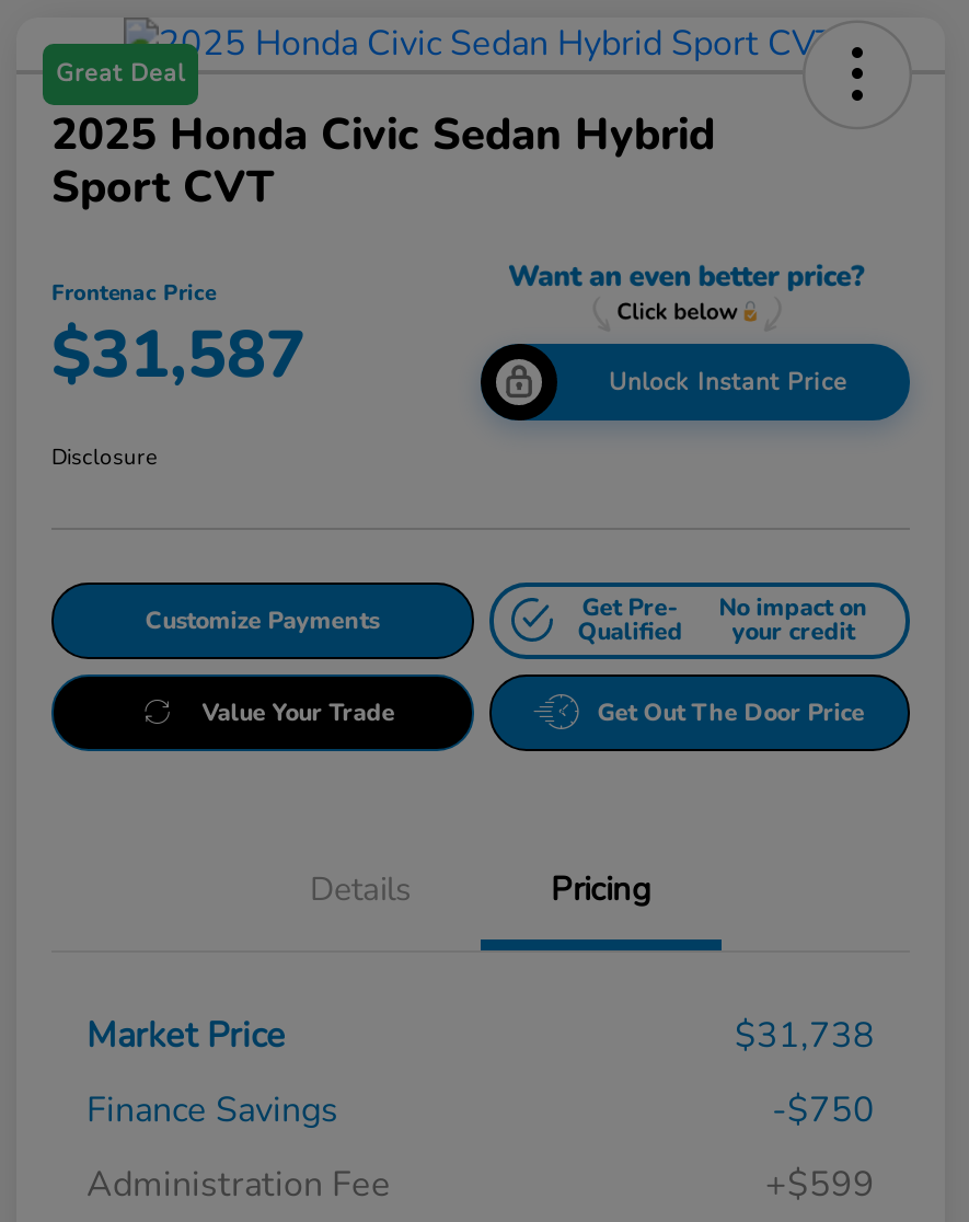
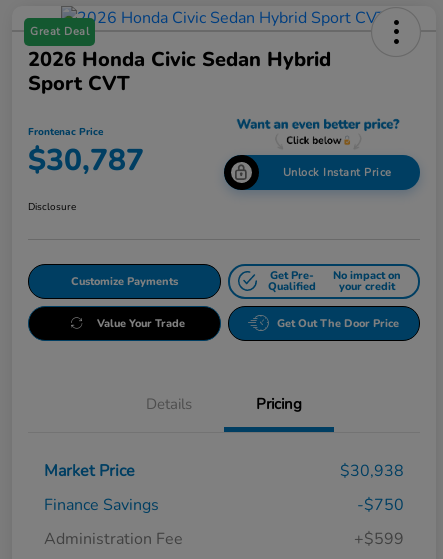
[51,106,715,165] 2025 Honda Civic Sedan Hybrid -> [28,46,331,73] 2026 Honda Civic Sedan Hybrid
[51,311,305,401] $31,587 -> [28,140,144,181] $30,787
[735,1011,875,1059] $31,738 -> [340,460,404,482] $30,938

